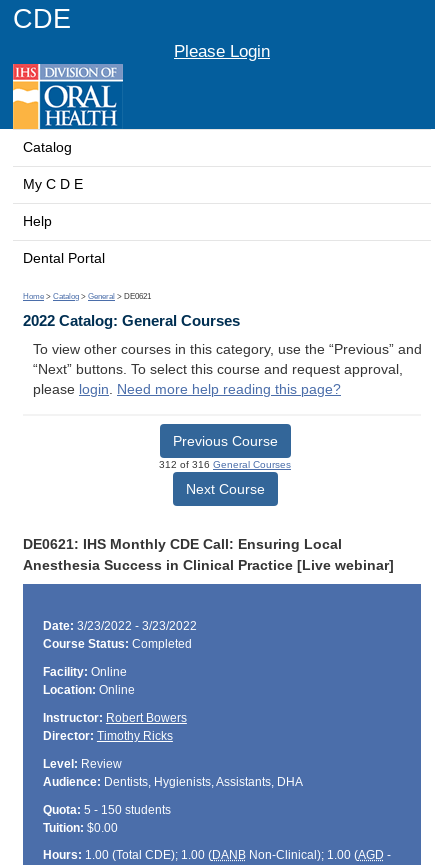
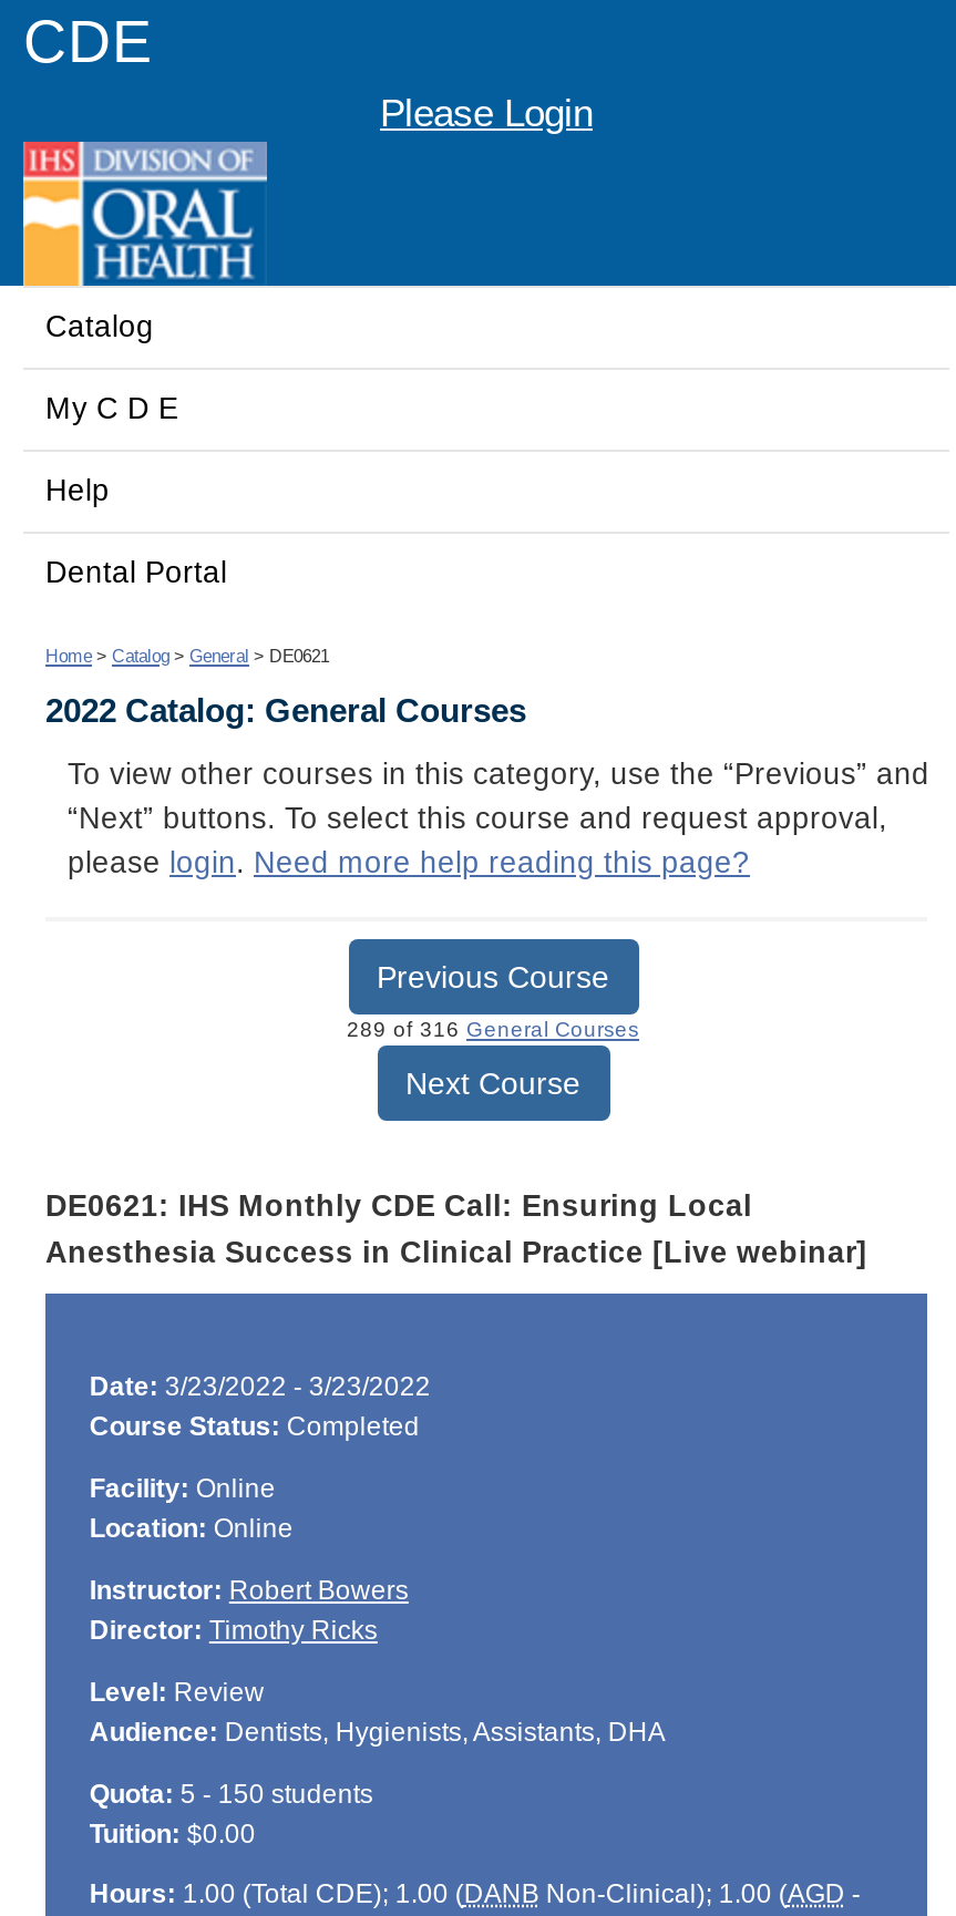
[159,459,291,470] 312 of 316General Courses -> [347,1016,639,1040] 289 of 316General Courses

